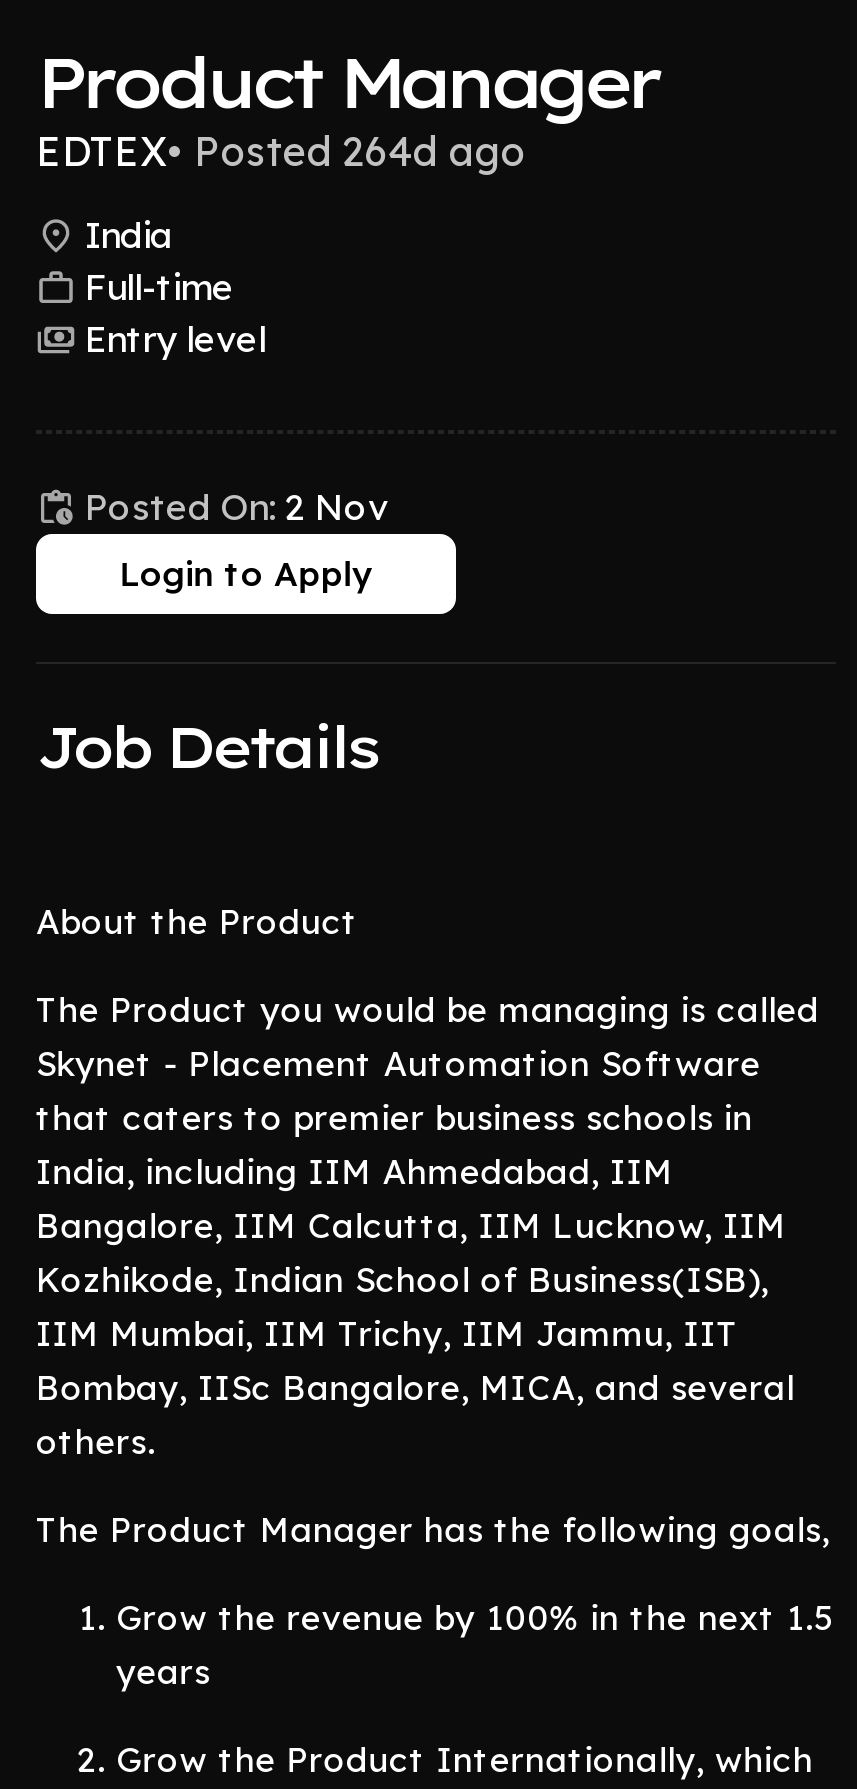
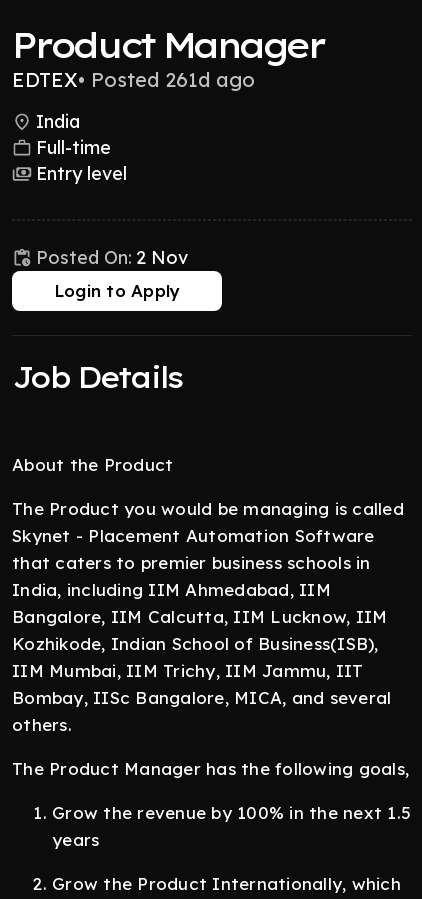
[36,126,526,176] EDTEX• Posted 264d ago -> [12,67,255,92] EDTEX• Posted 261d ago

